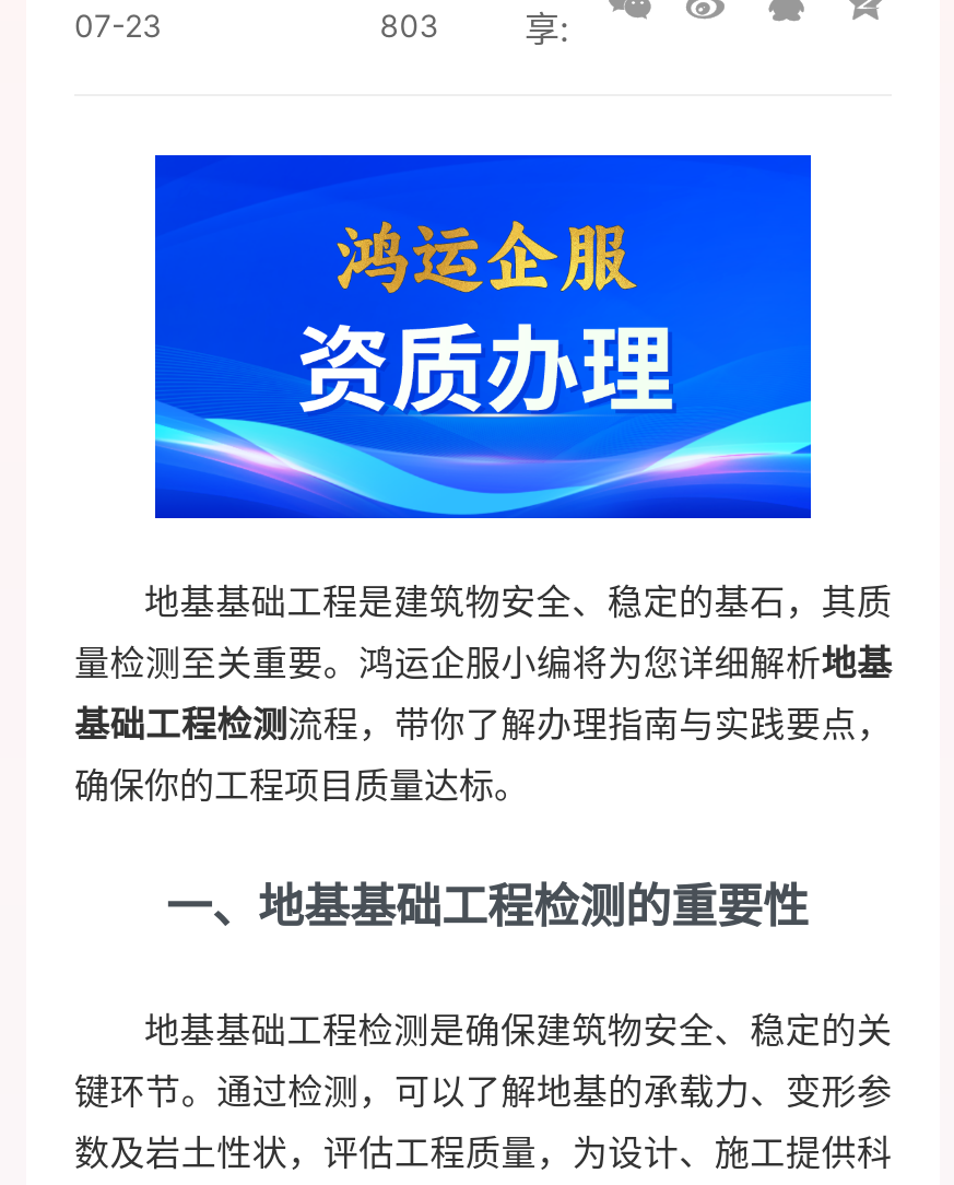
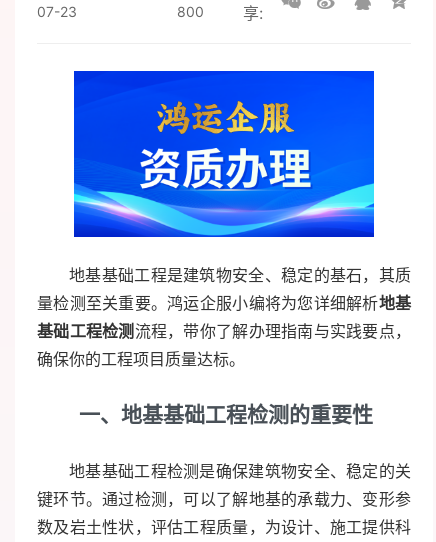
[380,6,439,43] 803 -> [177,3,204,20] 800

